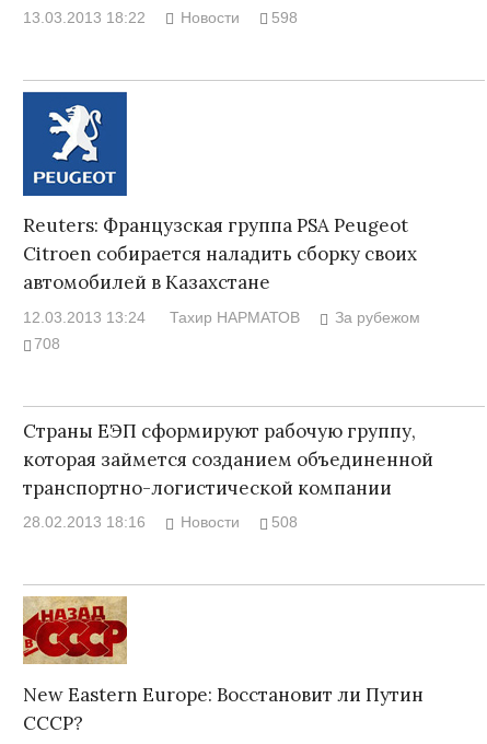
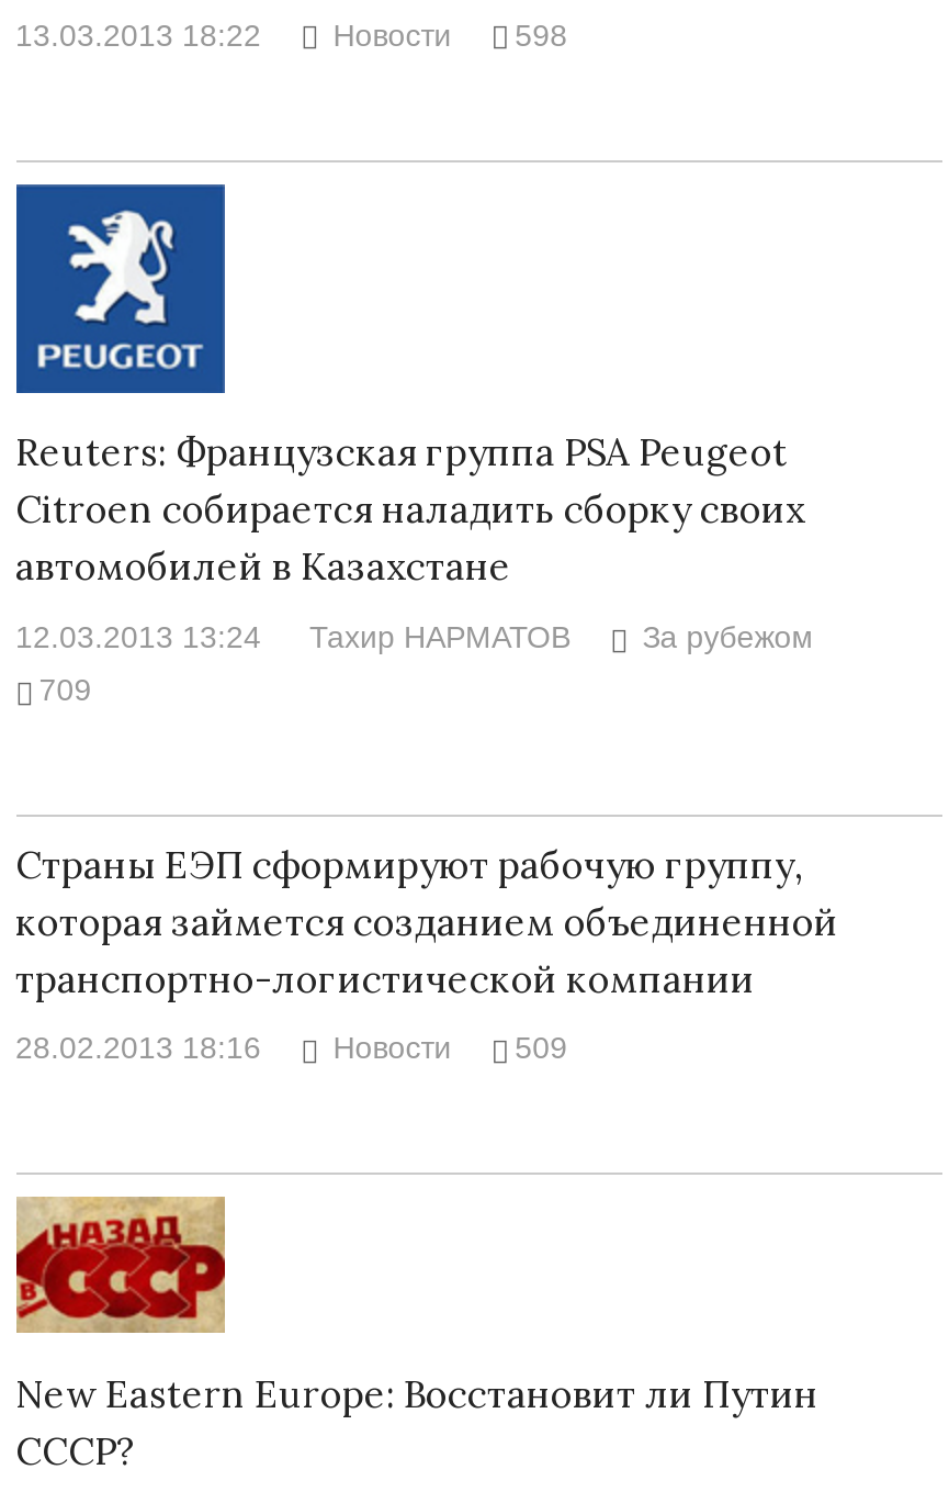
[34,334,61,352] 708 -> [39,671,92,706] 709
[181,513,298,531] Новости 508 -> [333,1030,567,1066] Новости 509

